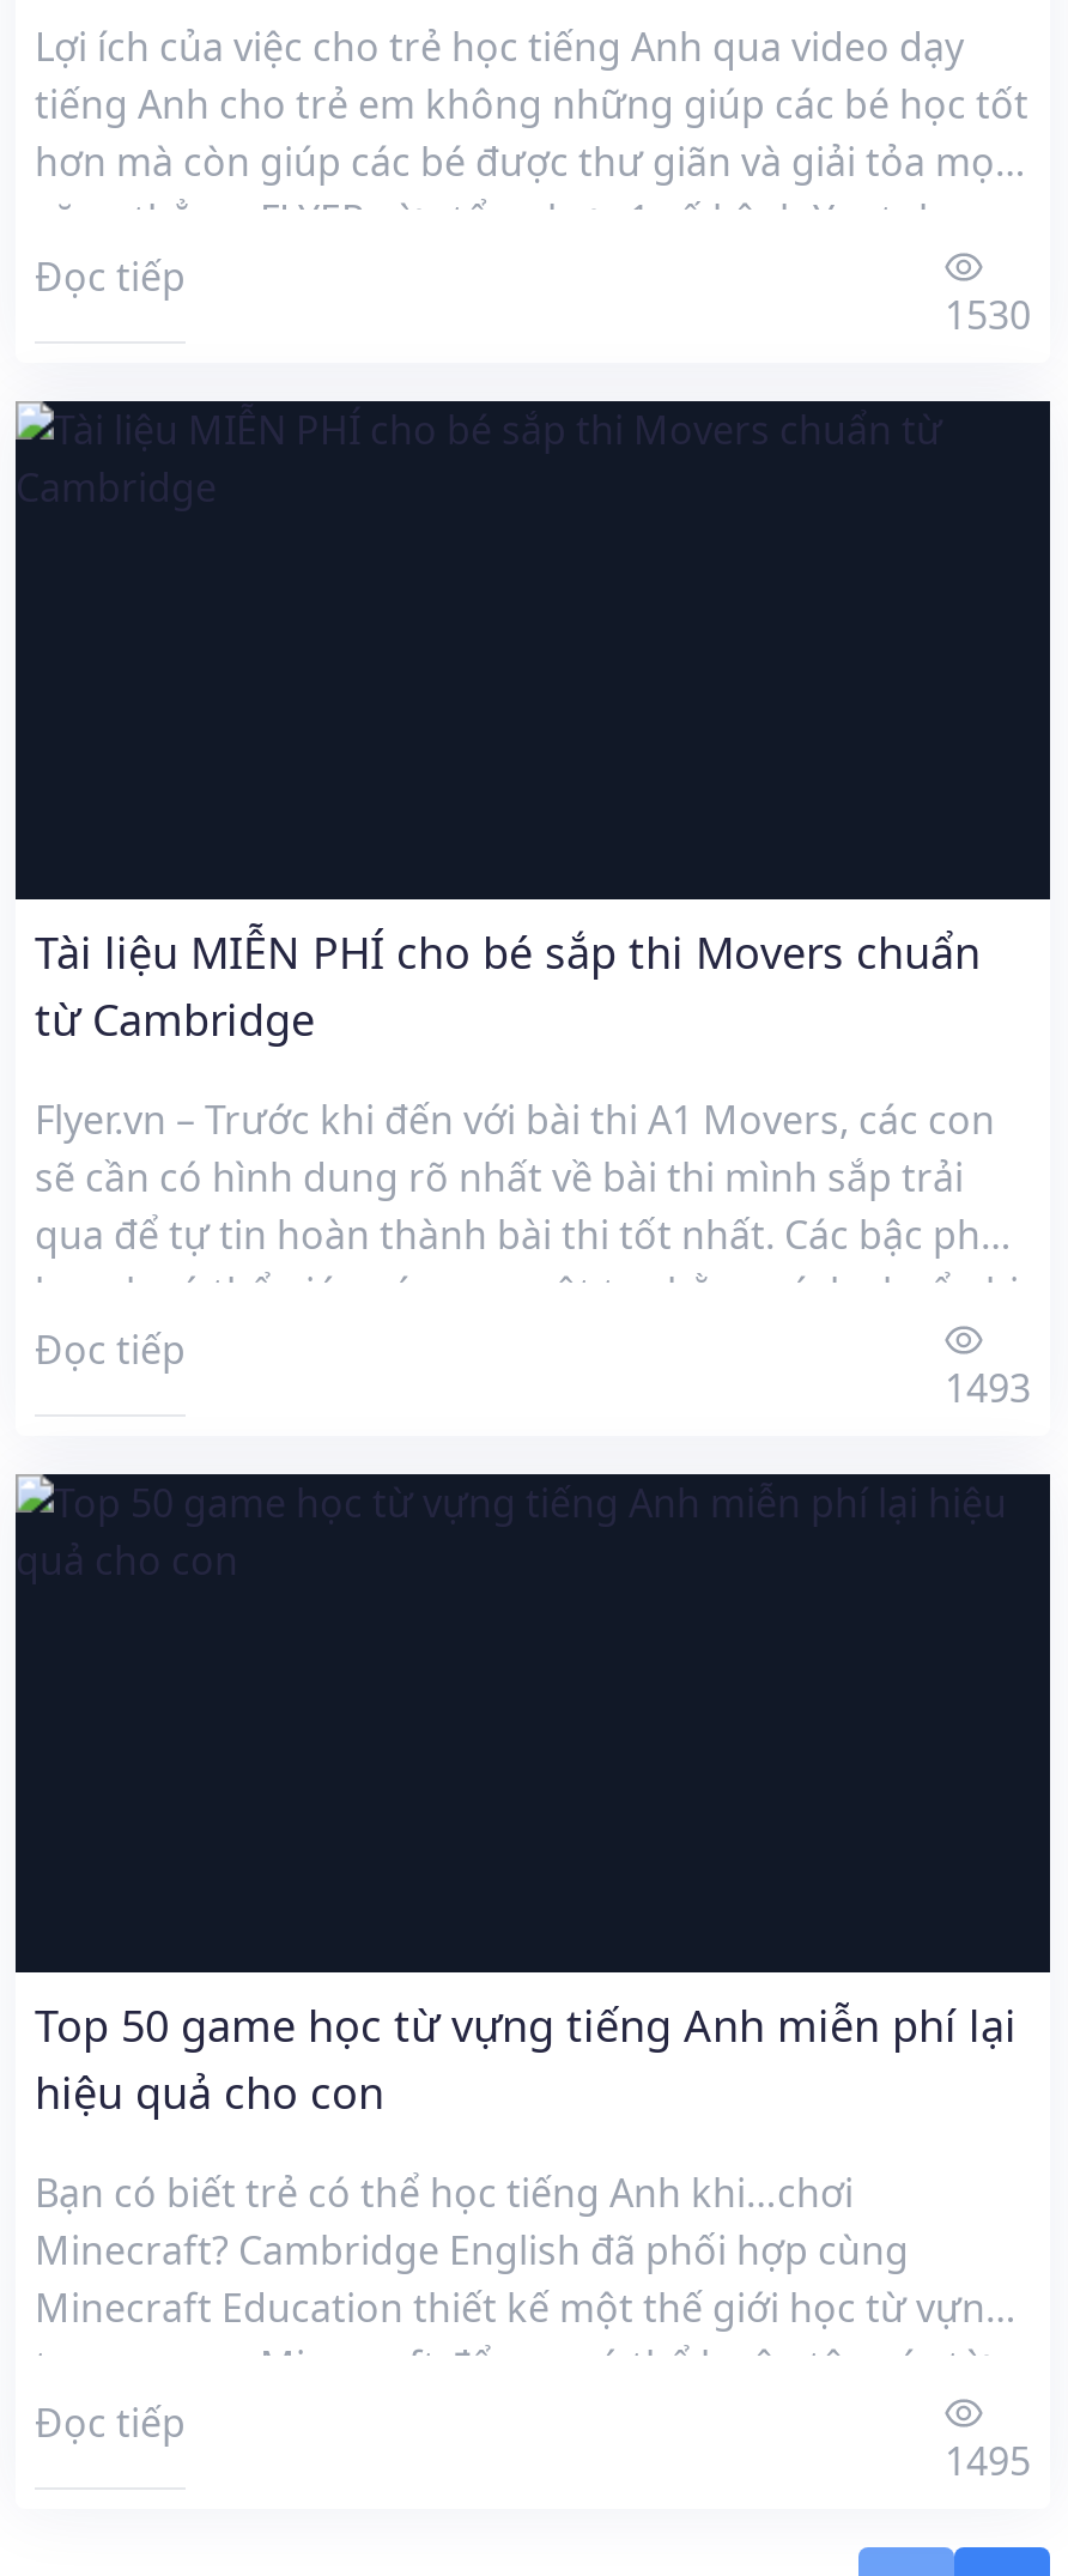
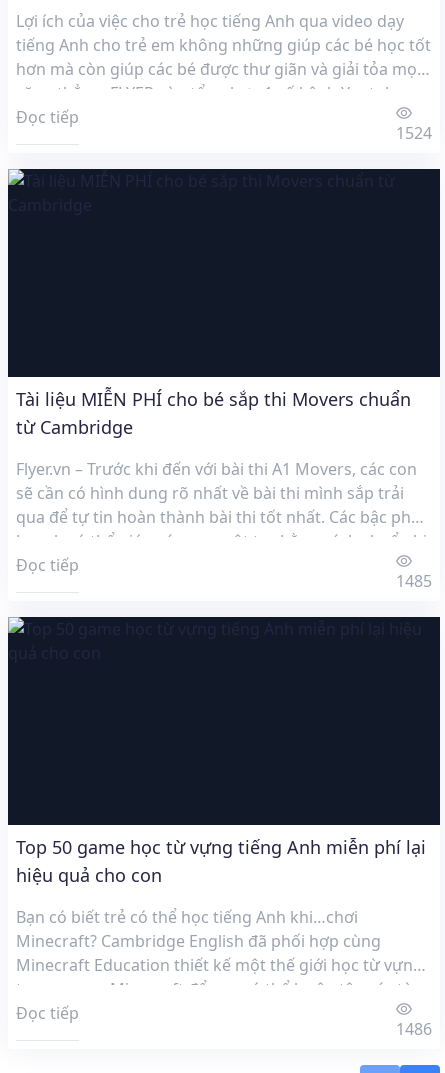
[945,289,1031,341] 1530 -> [396,122,432,144] 1524
[945,1362,1031,1414] 1493 -> [396,570,432,592] 1485
[945,2435,1031,2487] 1495 -> [396,1018,432,1040] 1486

